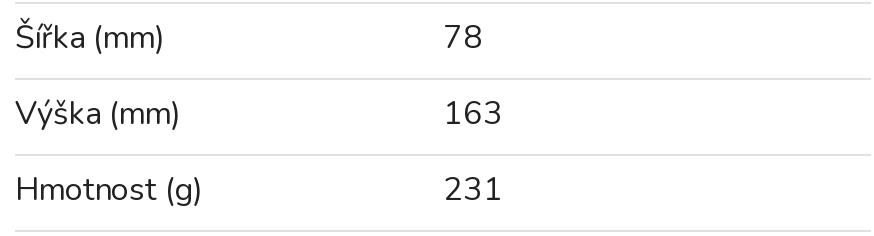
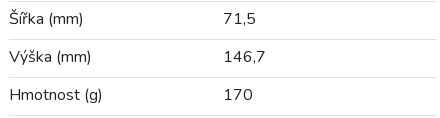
[443,16,483,60] 78 -> [223,8,256,30] 71,5
[443,92,503,136] 163 -> [223,46,266,68] 146,7
[443,168,503,212] 231 -> [223,84,253,106] 170

